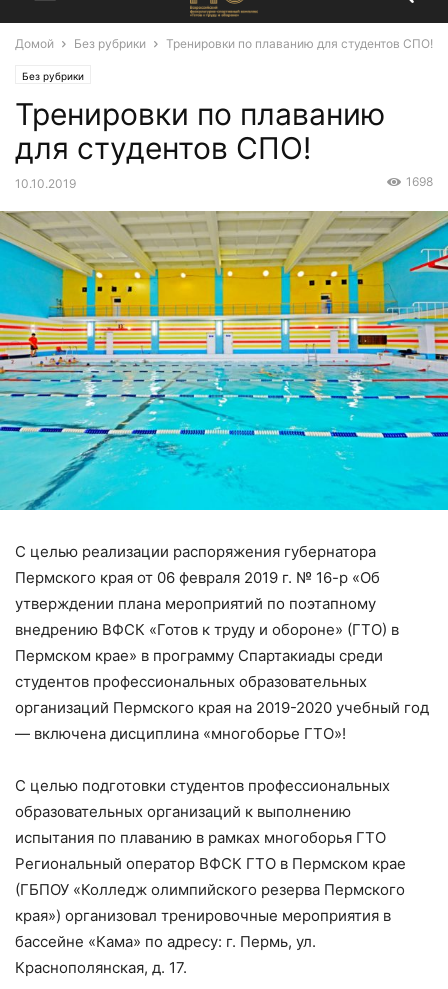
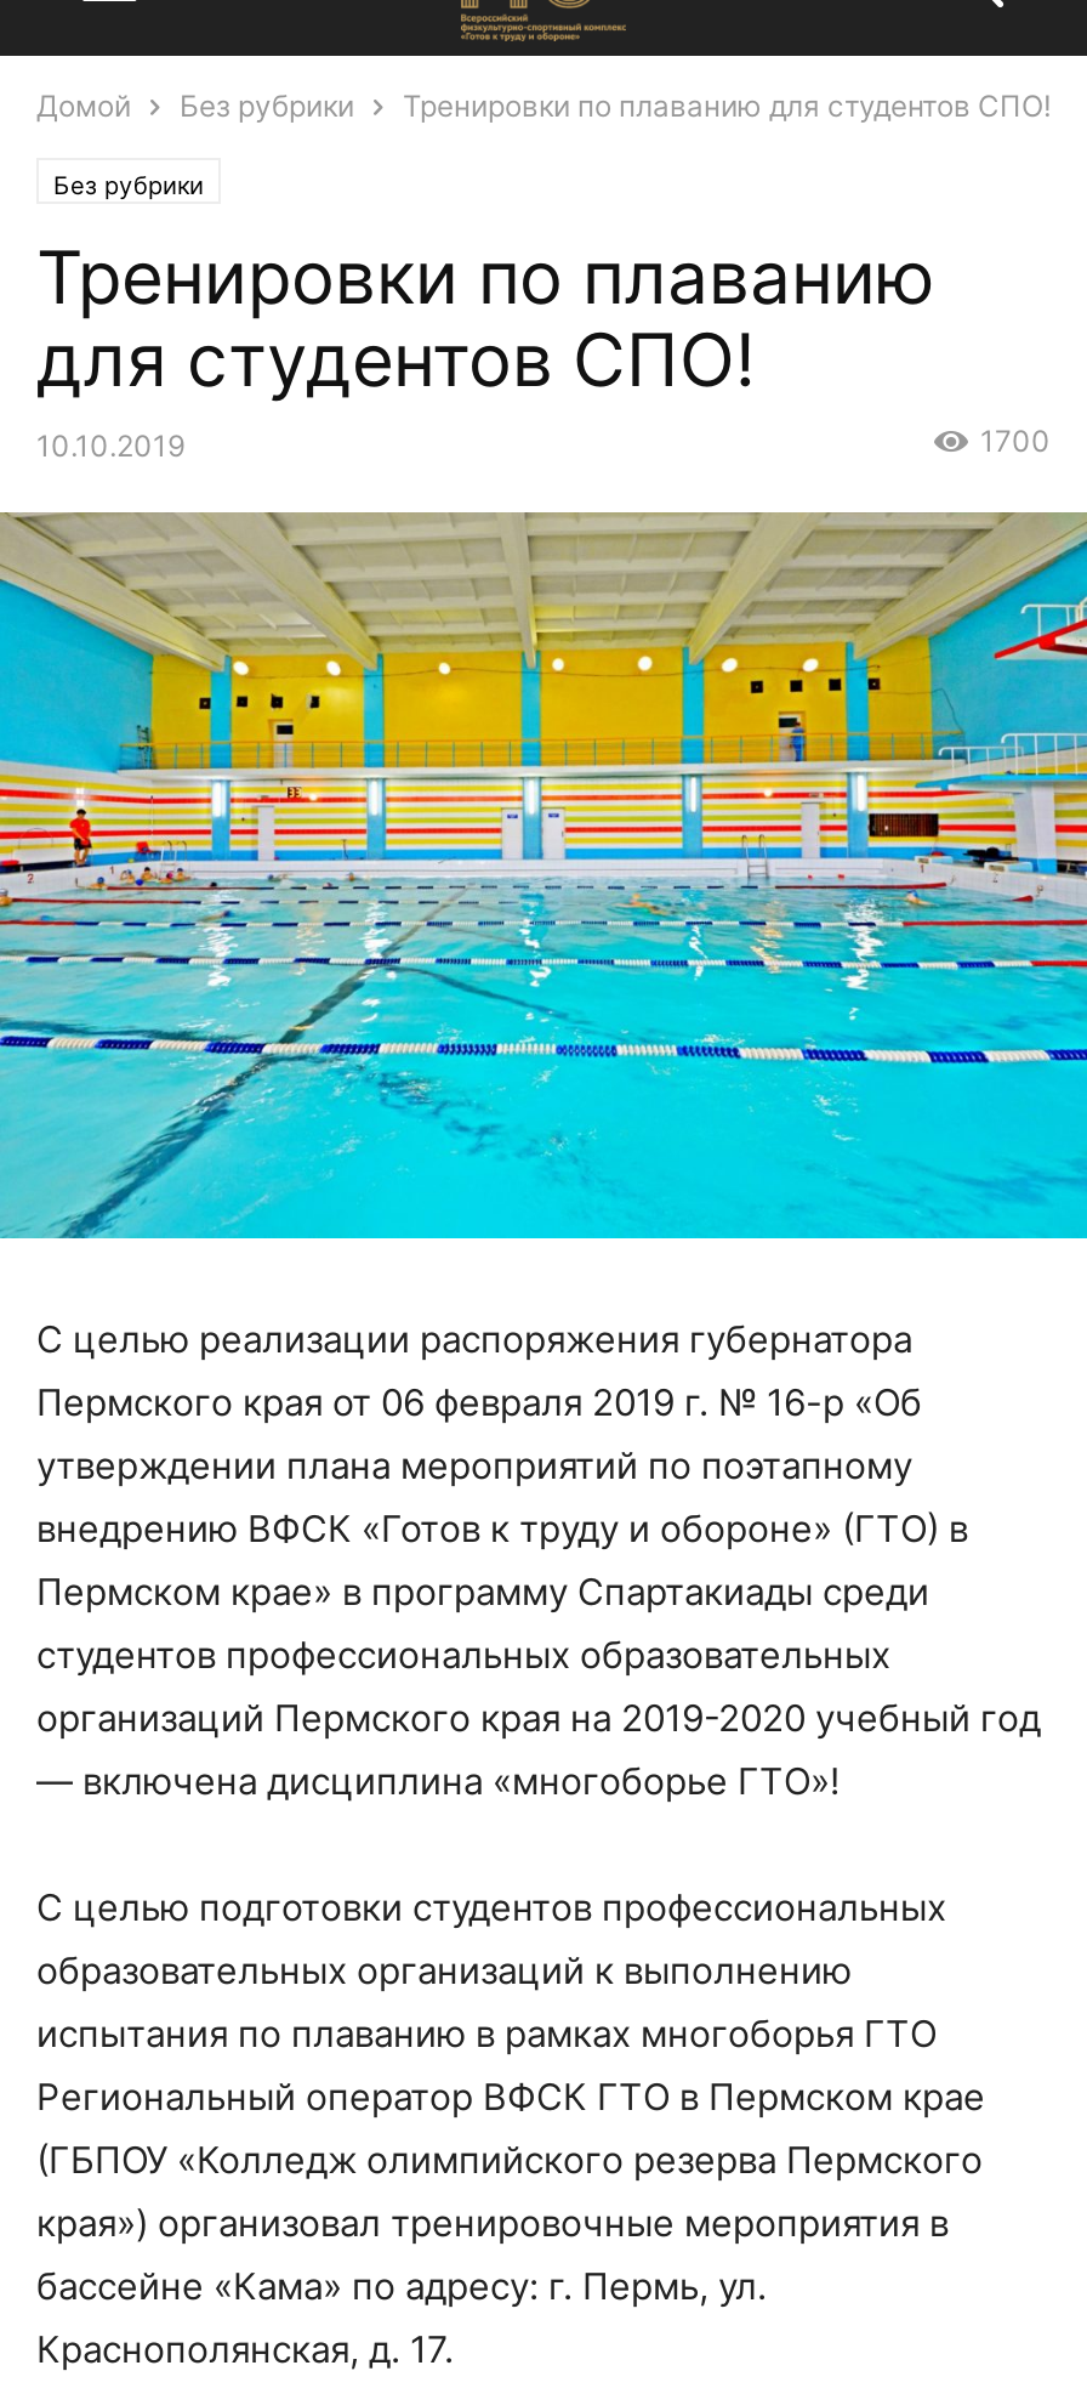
[406,174,433,189] 1698 -> [980,422,1051,459] 1700

